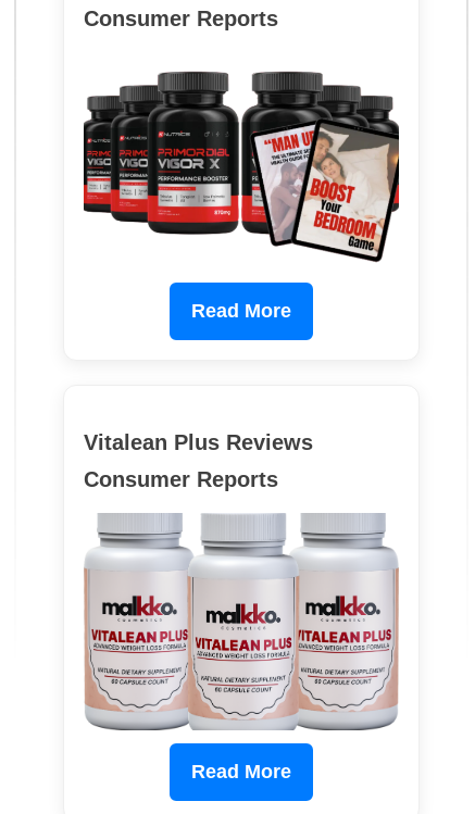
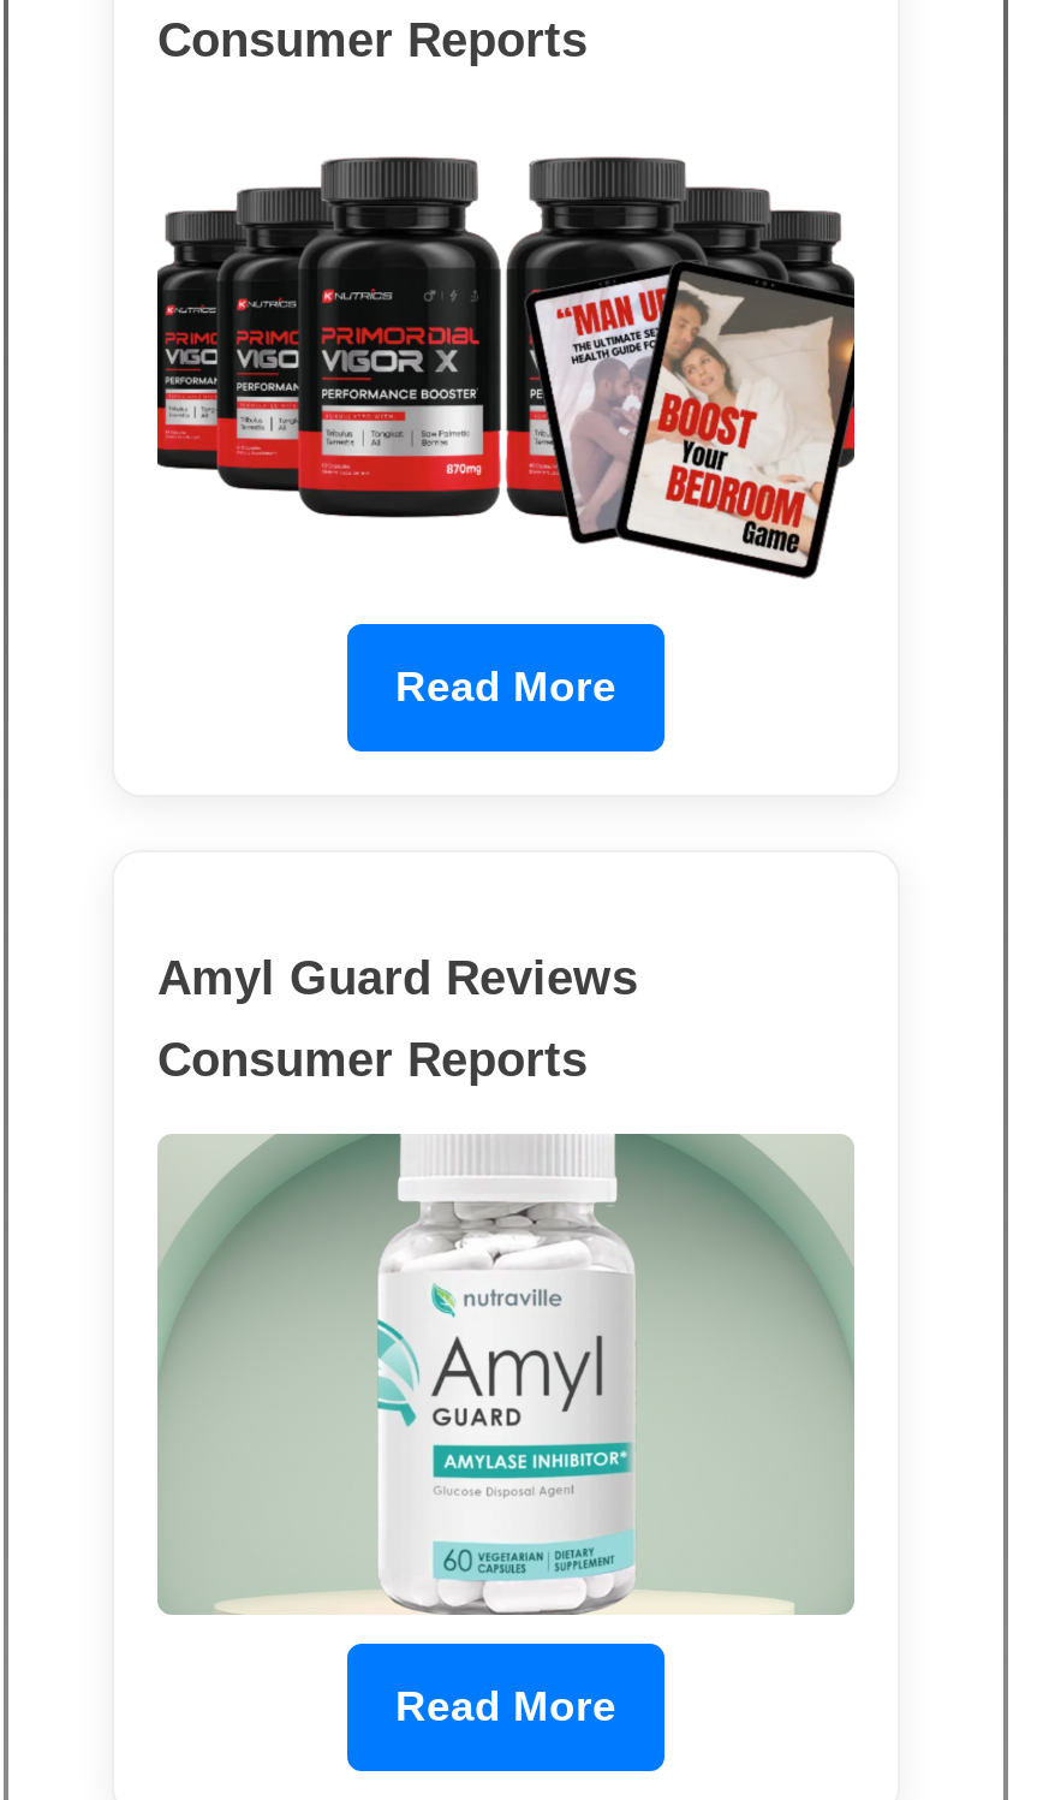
[84,430,313,454] Vitalean Plus Reviews -> [157,951,638,1004] Amyl Guard Reviews
[84,513,399,731] [image] -> [157,1131,854,1615] [image]

